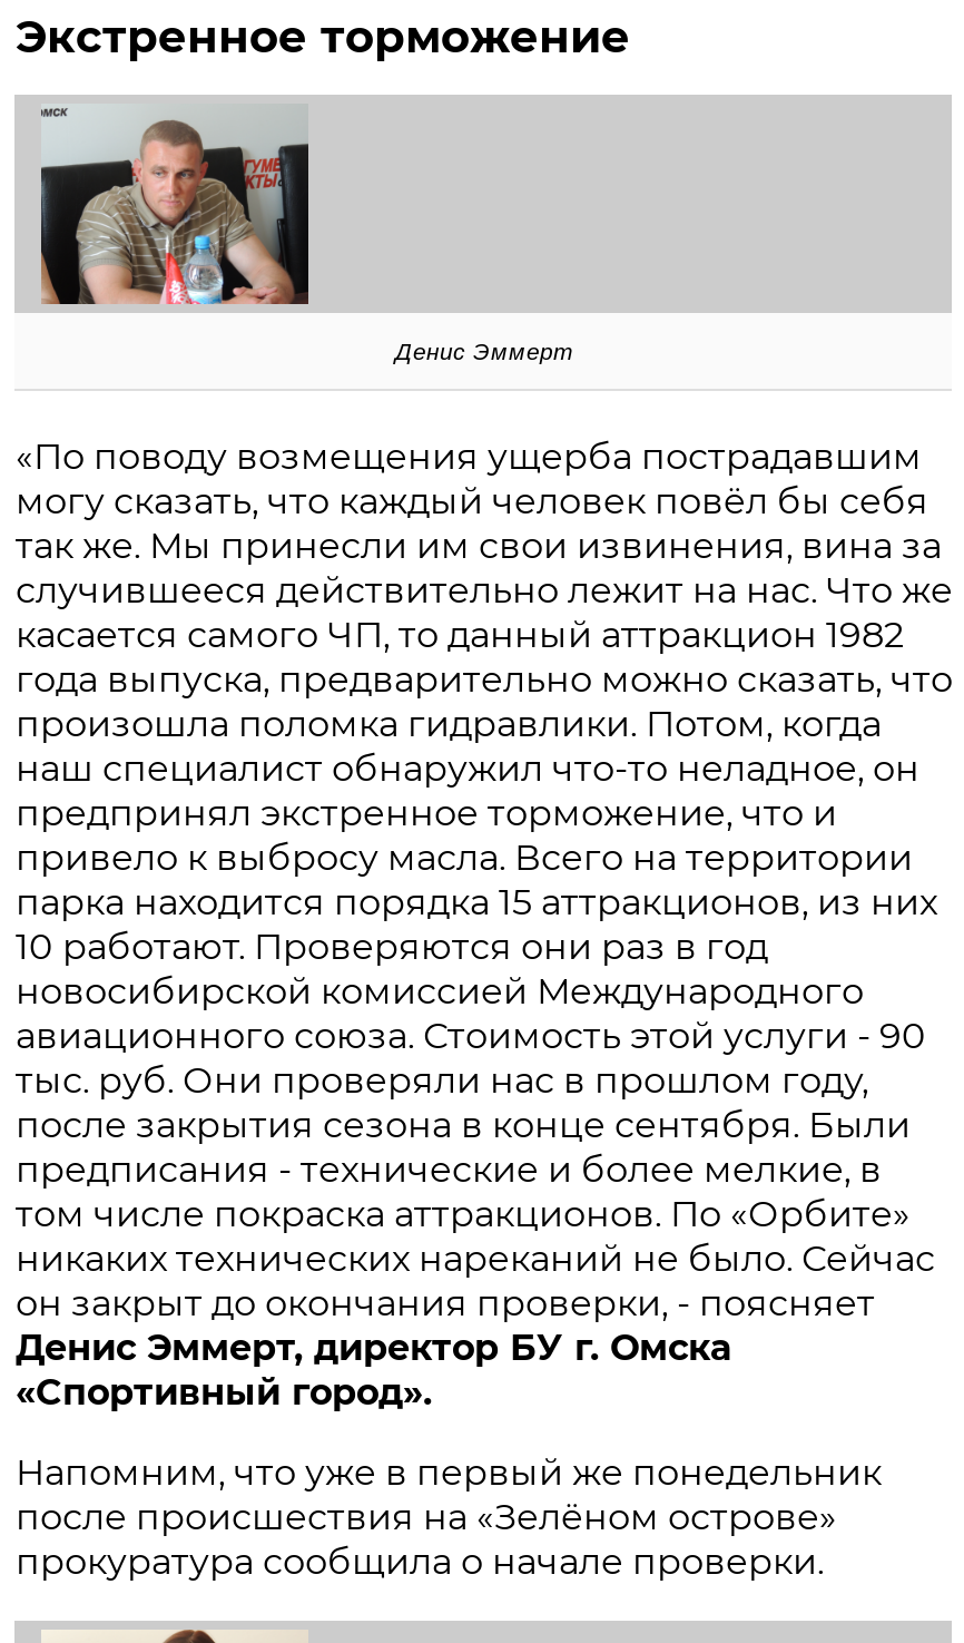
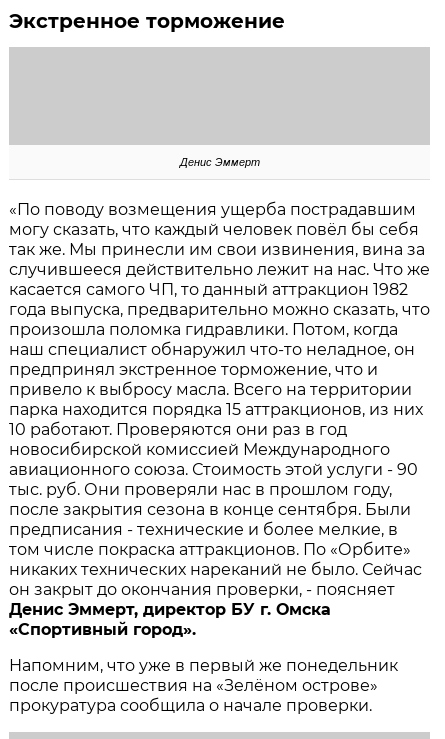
[39,108,311,306] [image] -> none

